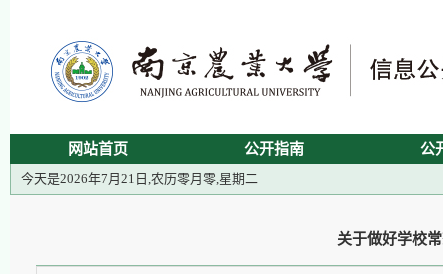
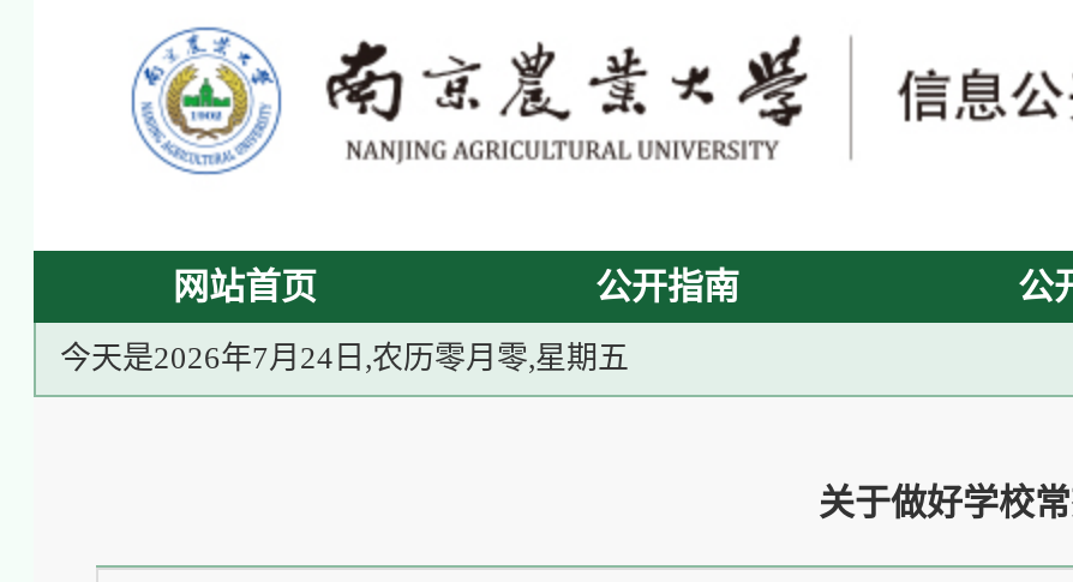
[21,171,258,186] 今天是2026年7月21日,农历零月零,星期二 -> [60,340,629,376] 今天是2026年7月24日,农历零月零,星期五

